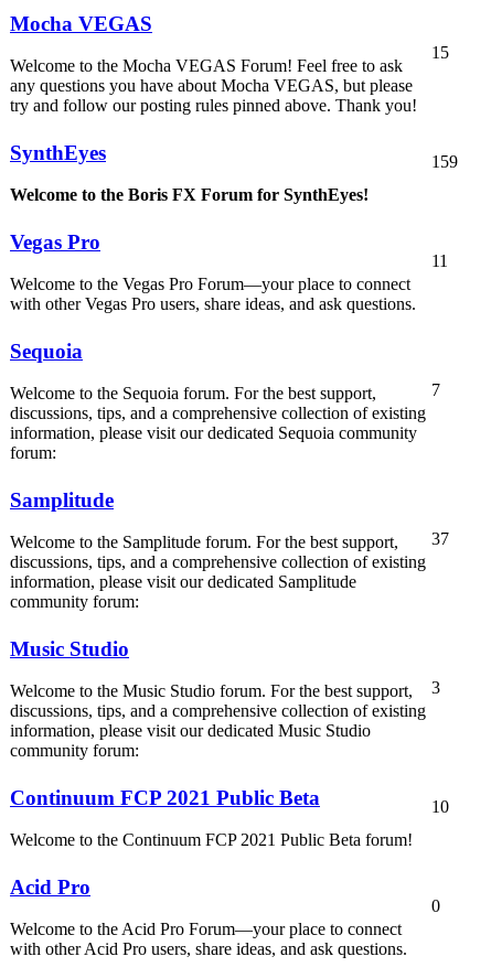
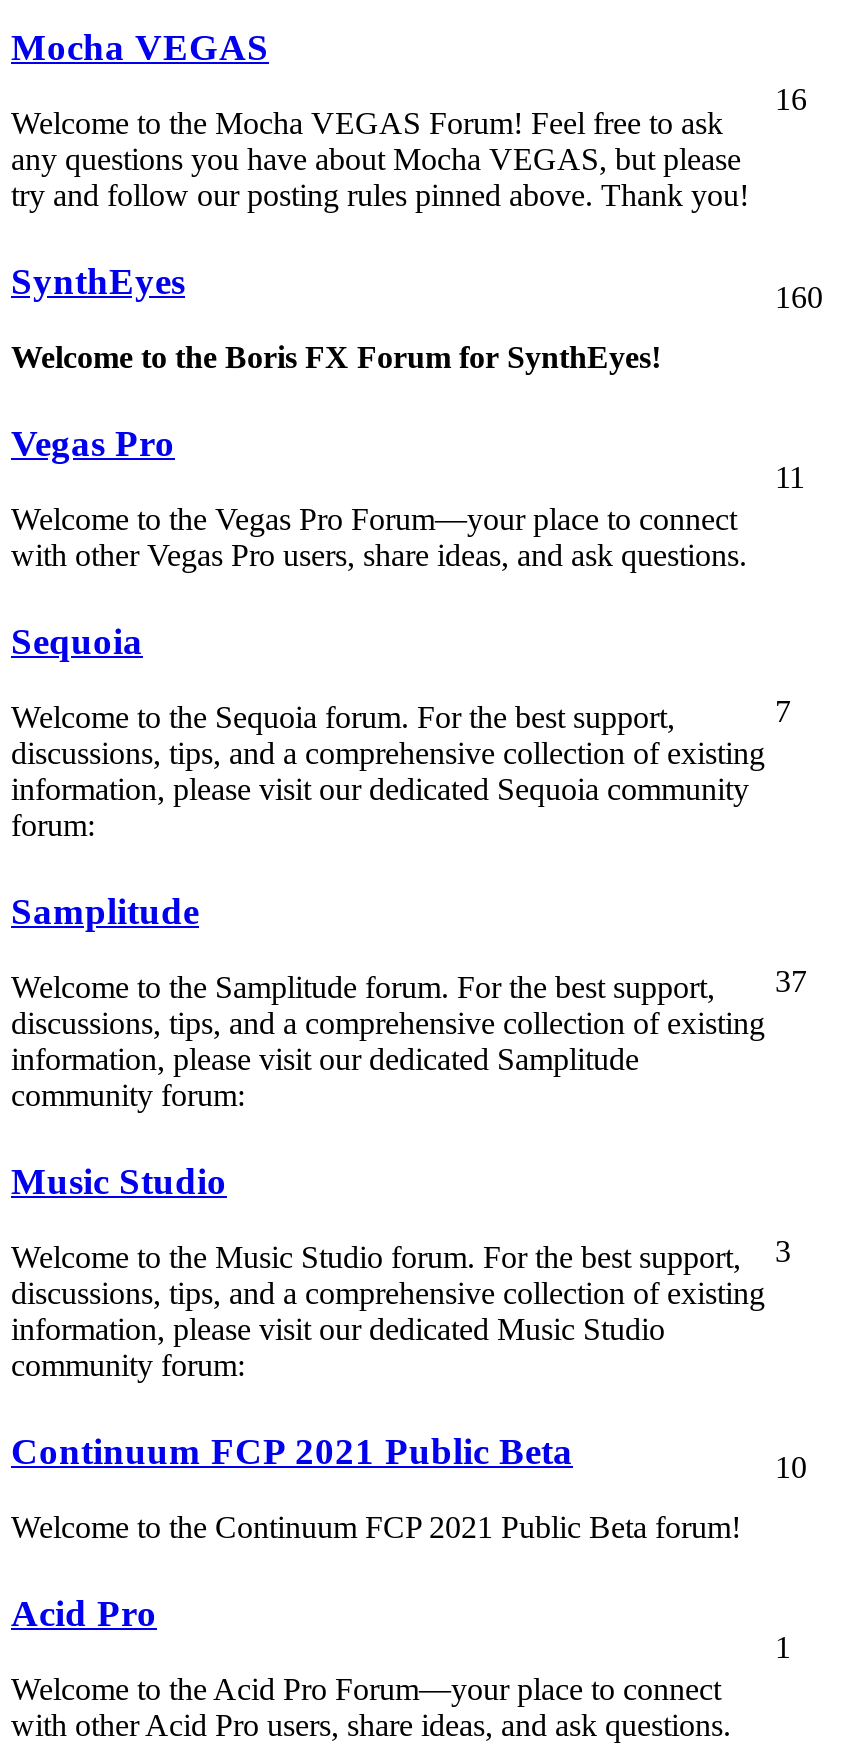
[431,43,449,62] 15 -> [775,82,807,116] 16
[431,152,458,171] 159 -> [775,280,823,314] 160
[431,896,440,915] 0 -> [775,1630,791,1664] 1

